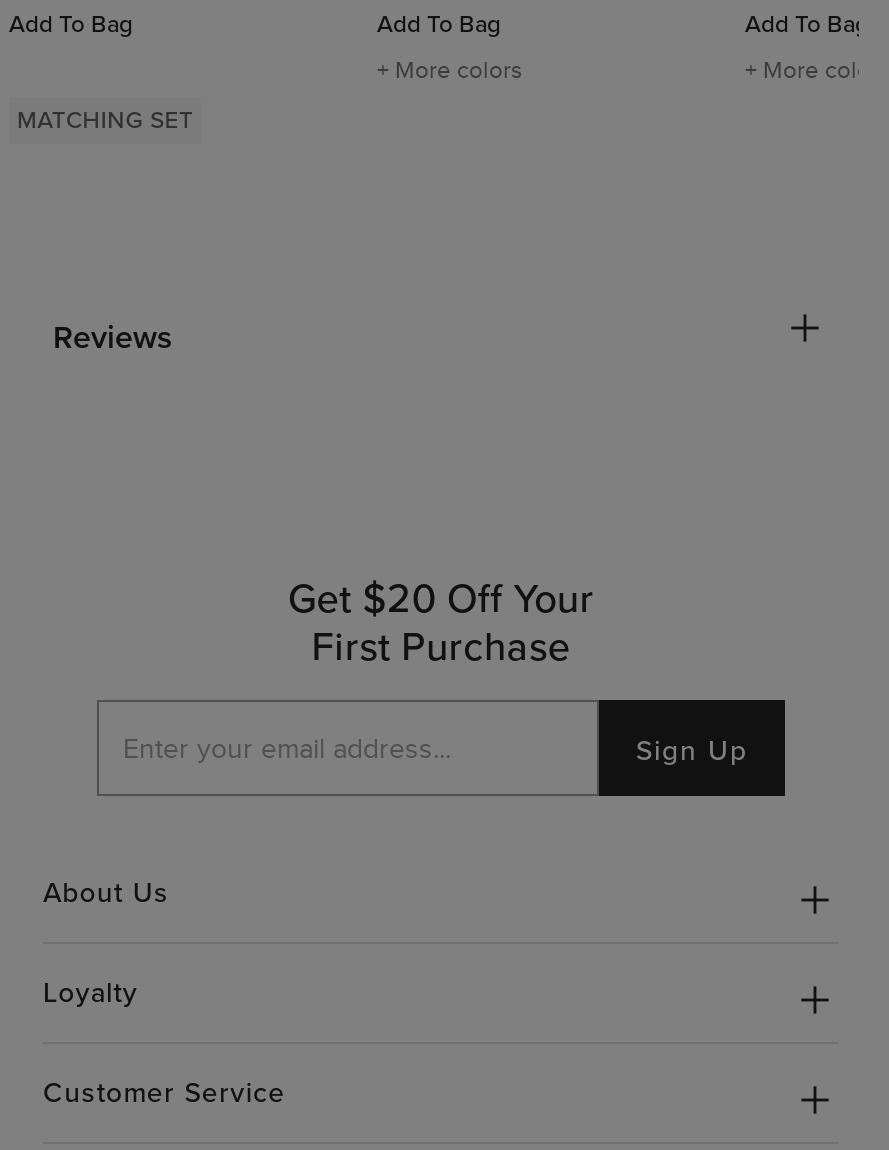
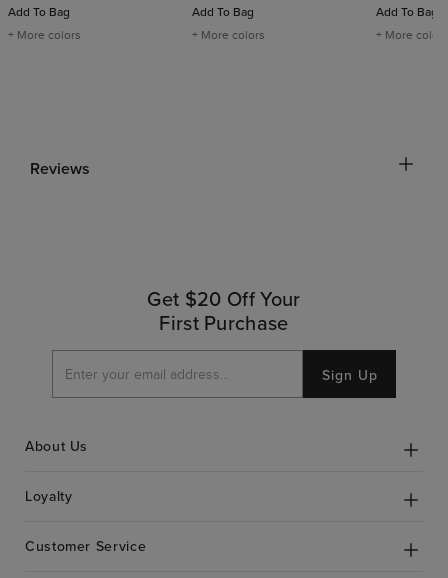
[17,103,193,139] MATCHING SET -> [8,28,81,42] + More colors

